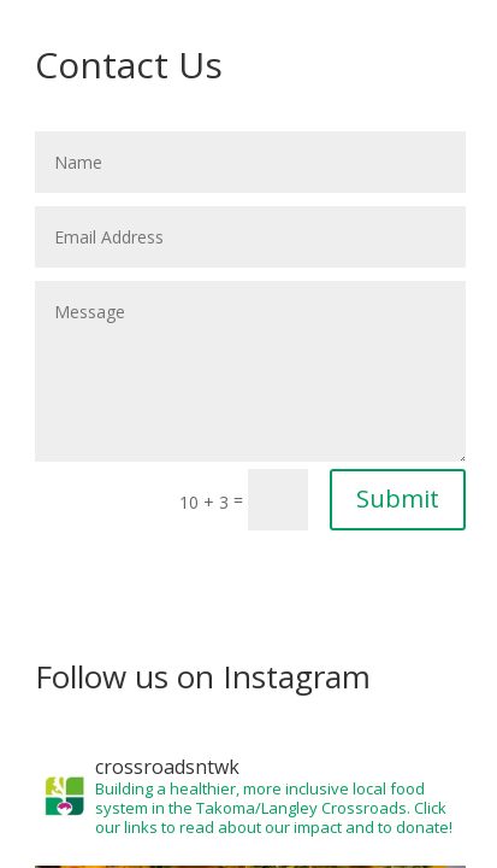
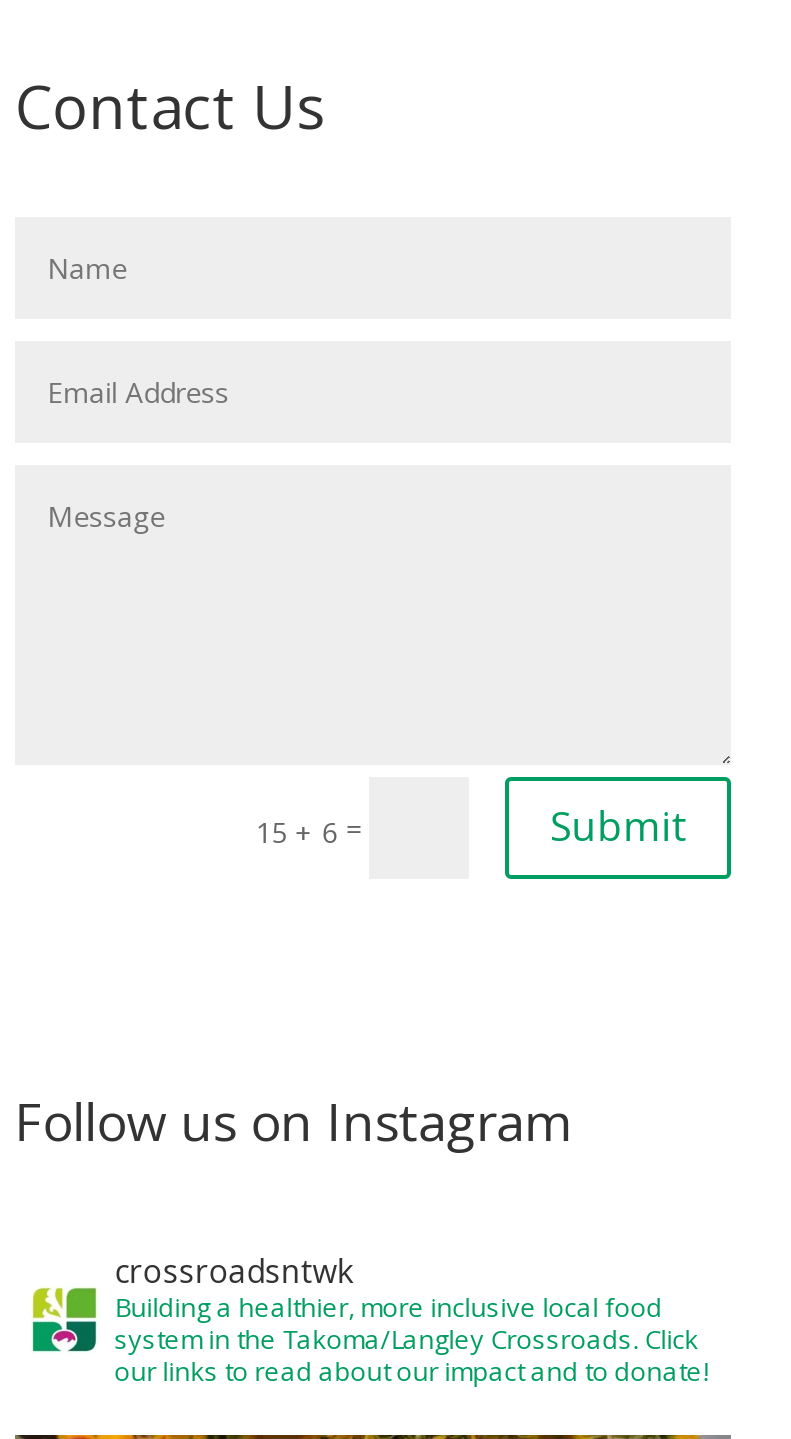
[180,488,248,513] 10 + 3 = -> [255,809,369,850] 15 + 6 =

